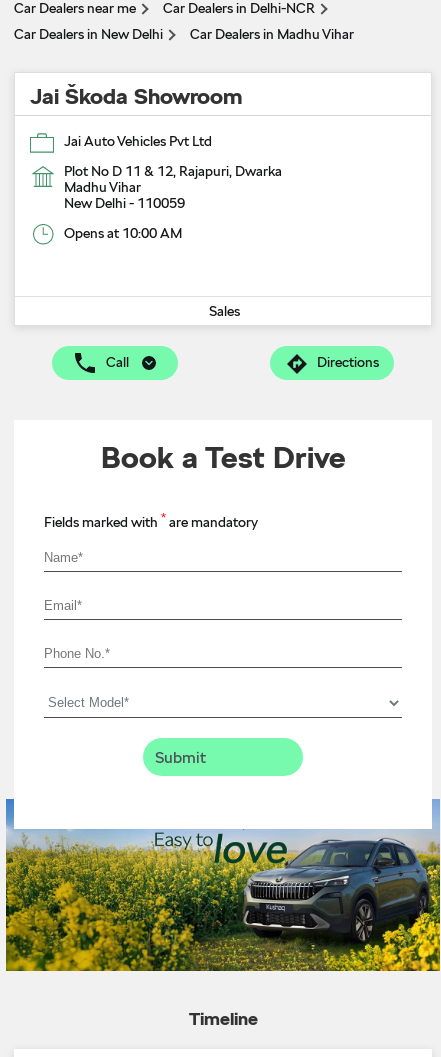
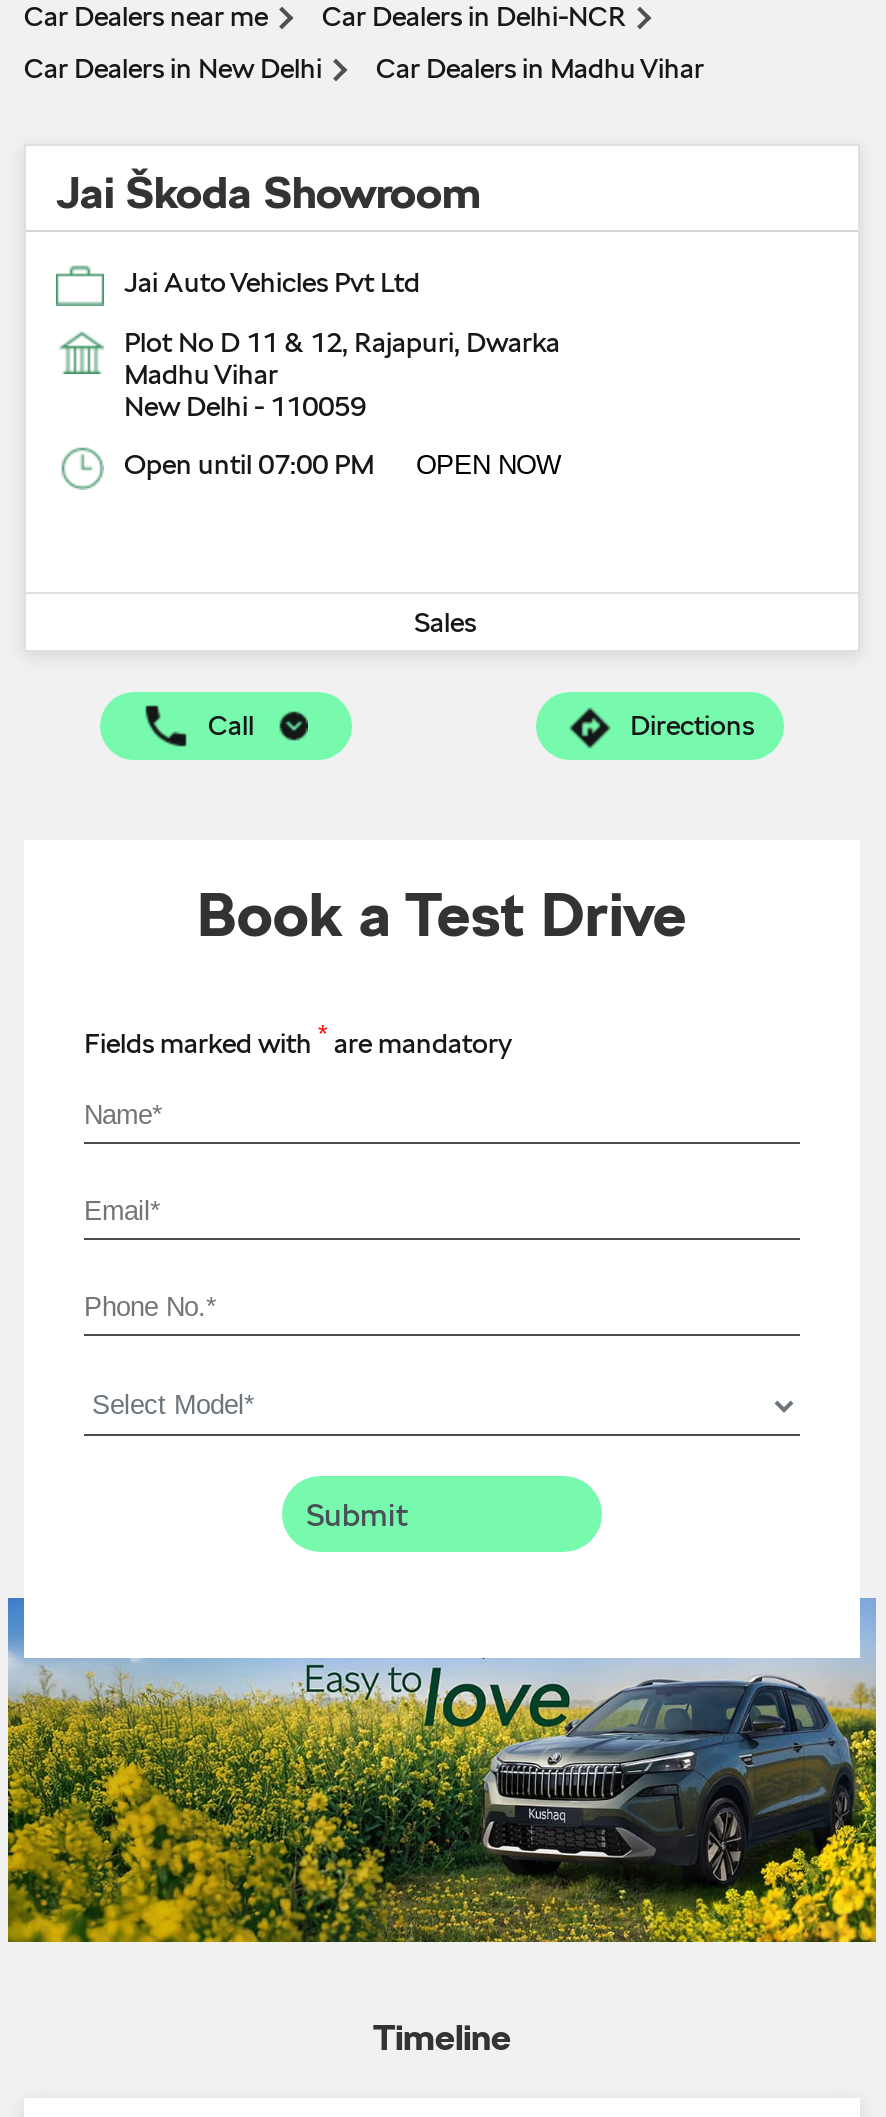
[64,225,182,241] Opens at 10:00 AM -> [124,448,560,480] Open until 07:00 PM | OPEN NOW

